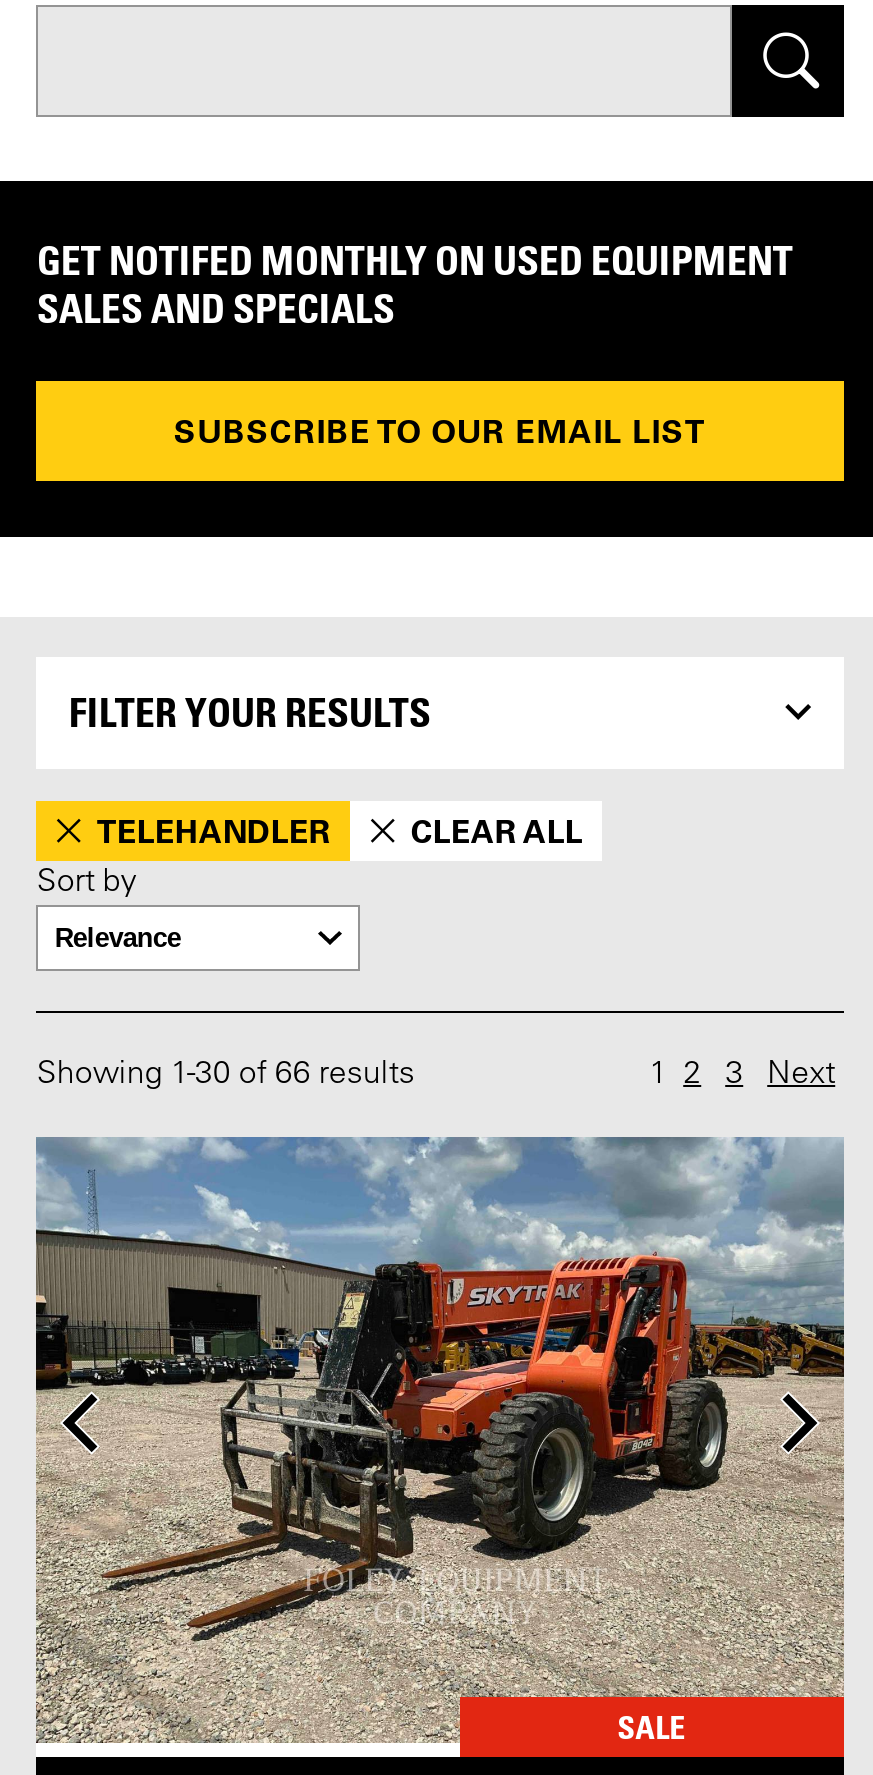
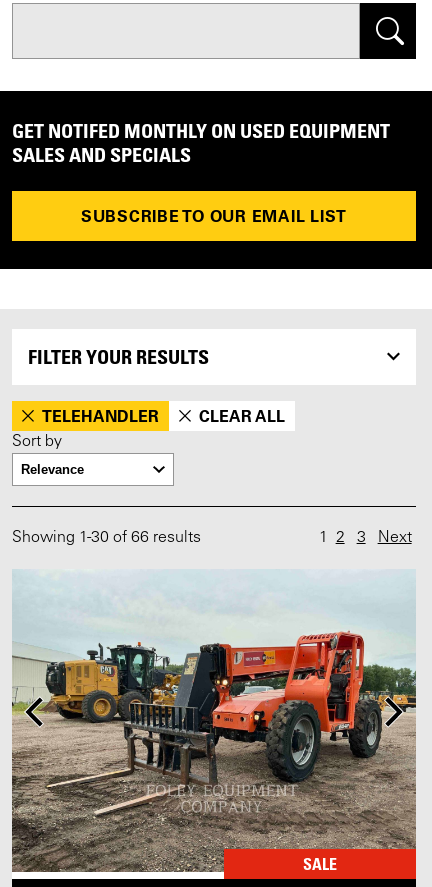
[34,1135,846,1743] [image] -> [12,569,416,872] [image]

